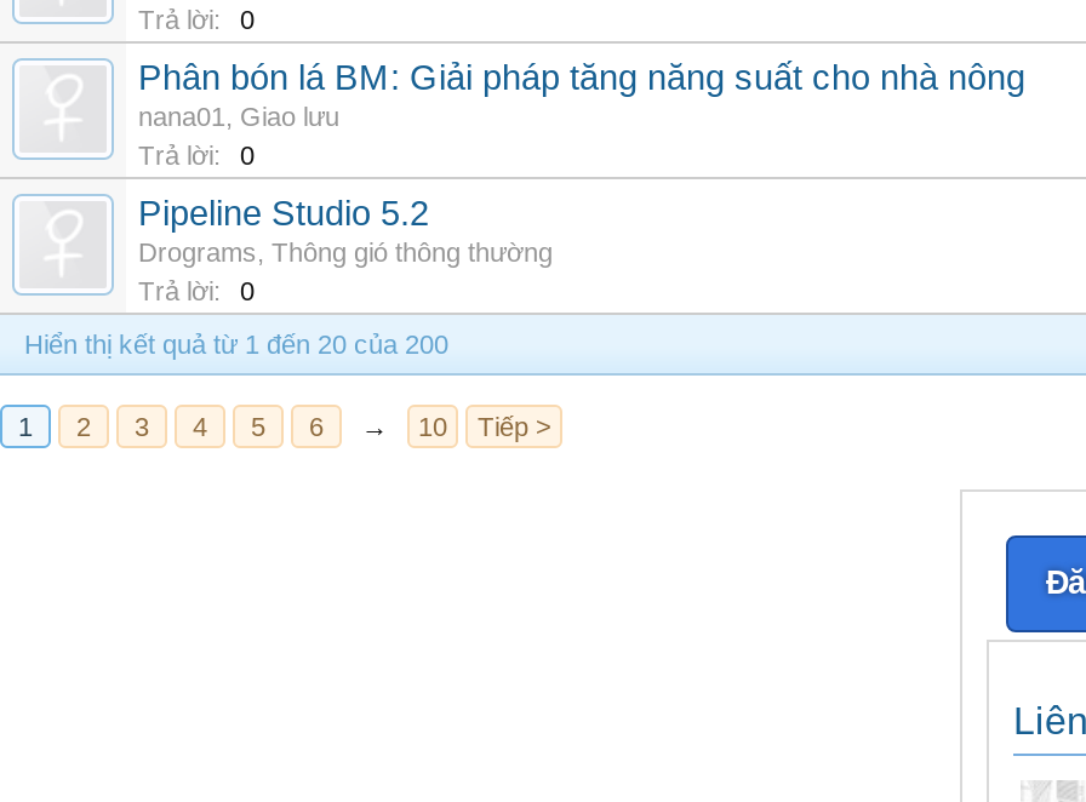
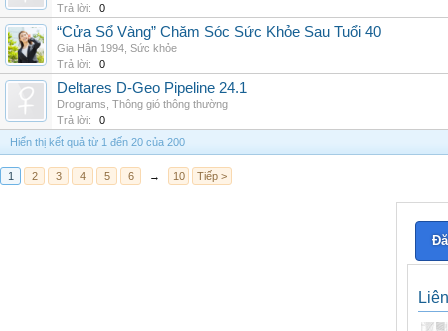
none -> [7,28,44,64] [image]
[138,58,1025,131] Phân bón lá BM: Giải pháp tăng năng suất cho nhà nông | nana01, Giao lưu -> [57,24,381,54] “Cửa Sổ Vàng” Chăm Sóc Sức Khỏe Sau Tuổi 40 | Gia Hân 1994, Sức khỏe
[138,194,429,233] Pipeline Studio 5.2 -> [57,80,247,96] Deltares D-Geo Pipeline 24.1

